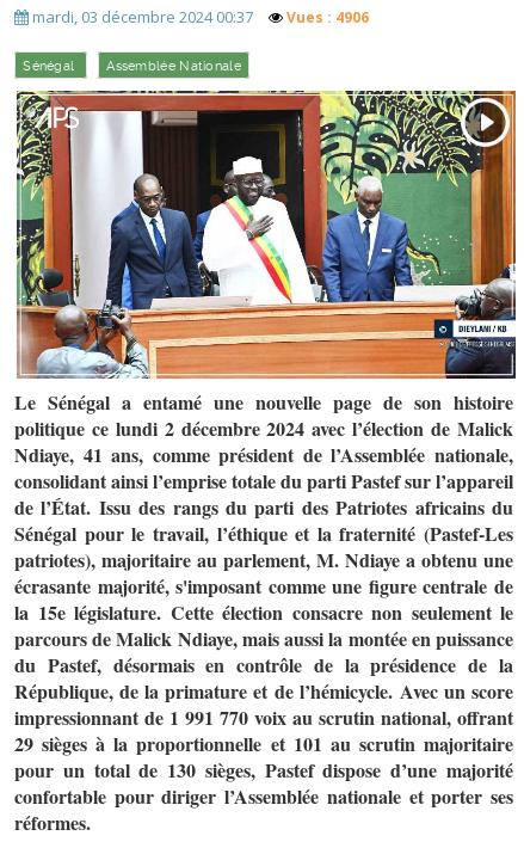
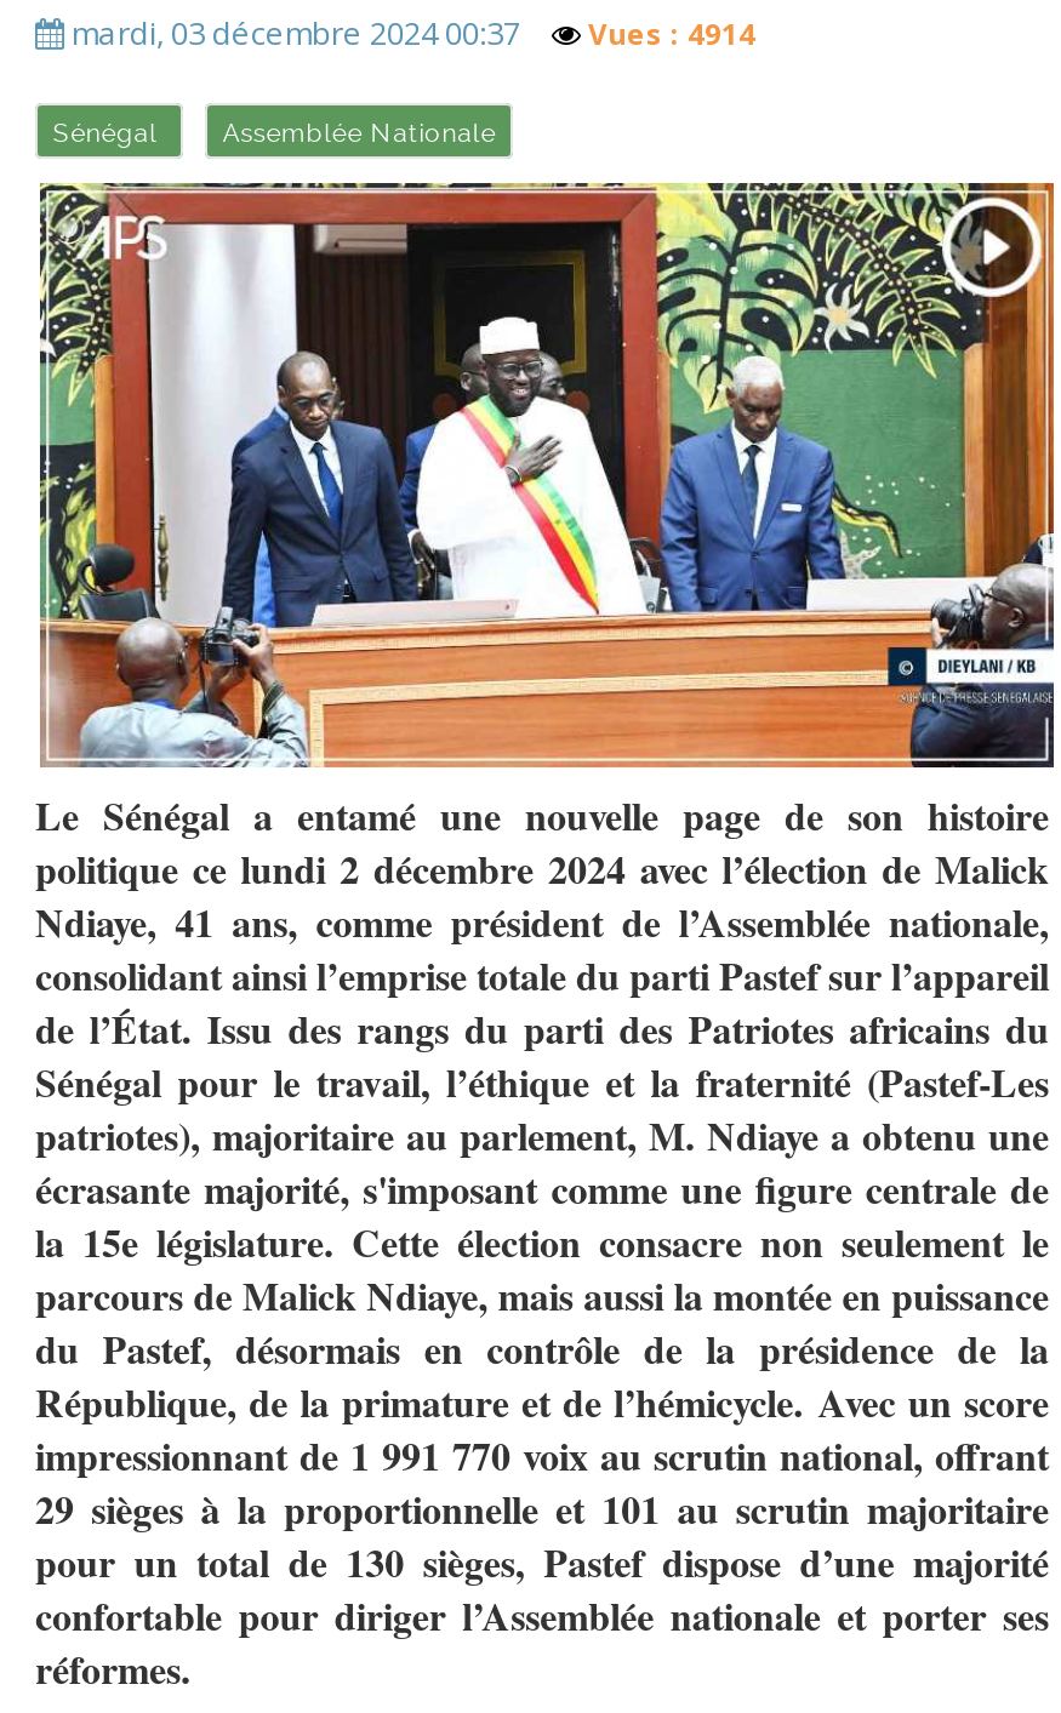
[32,6,369,27] mardi, 03 décembre 2024 00:37 Vues : 4906 -> [72,11,755,55] mardi, 03 décembre 2024 00:37 Vues : 4914

